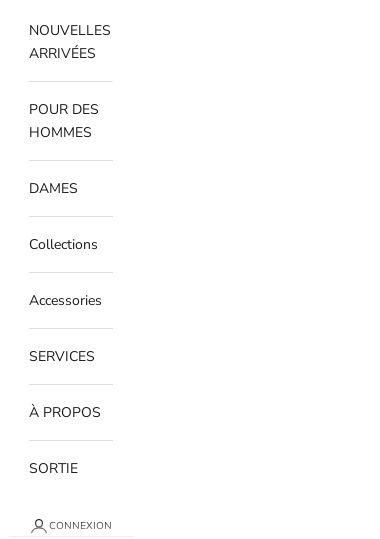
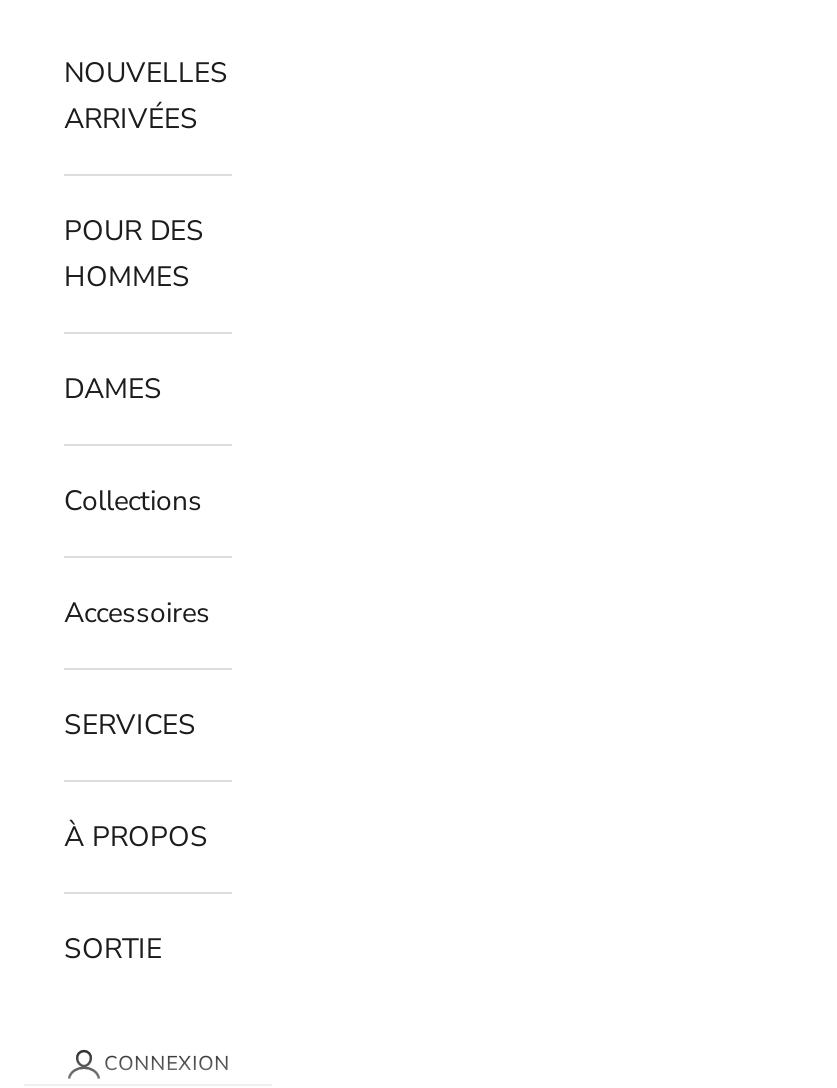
[29,290,102,309] Accessories -> [64,593,210,631] Accessoires

